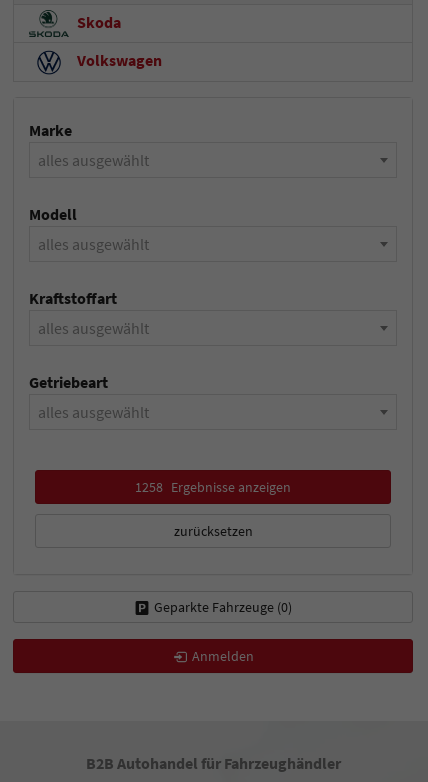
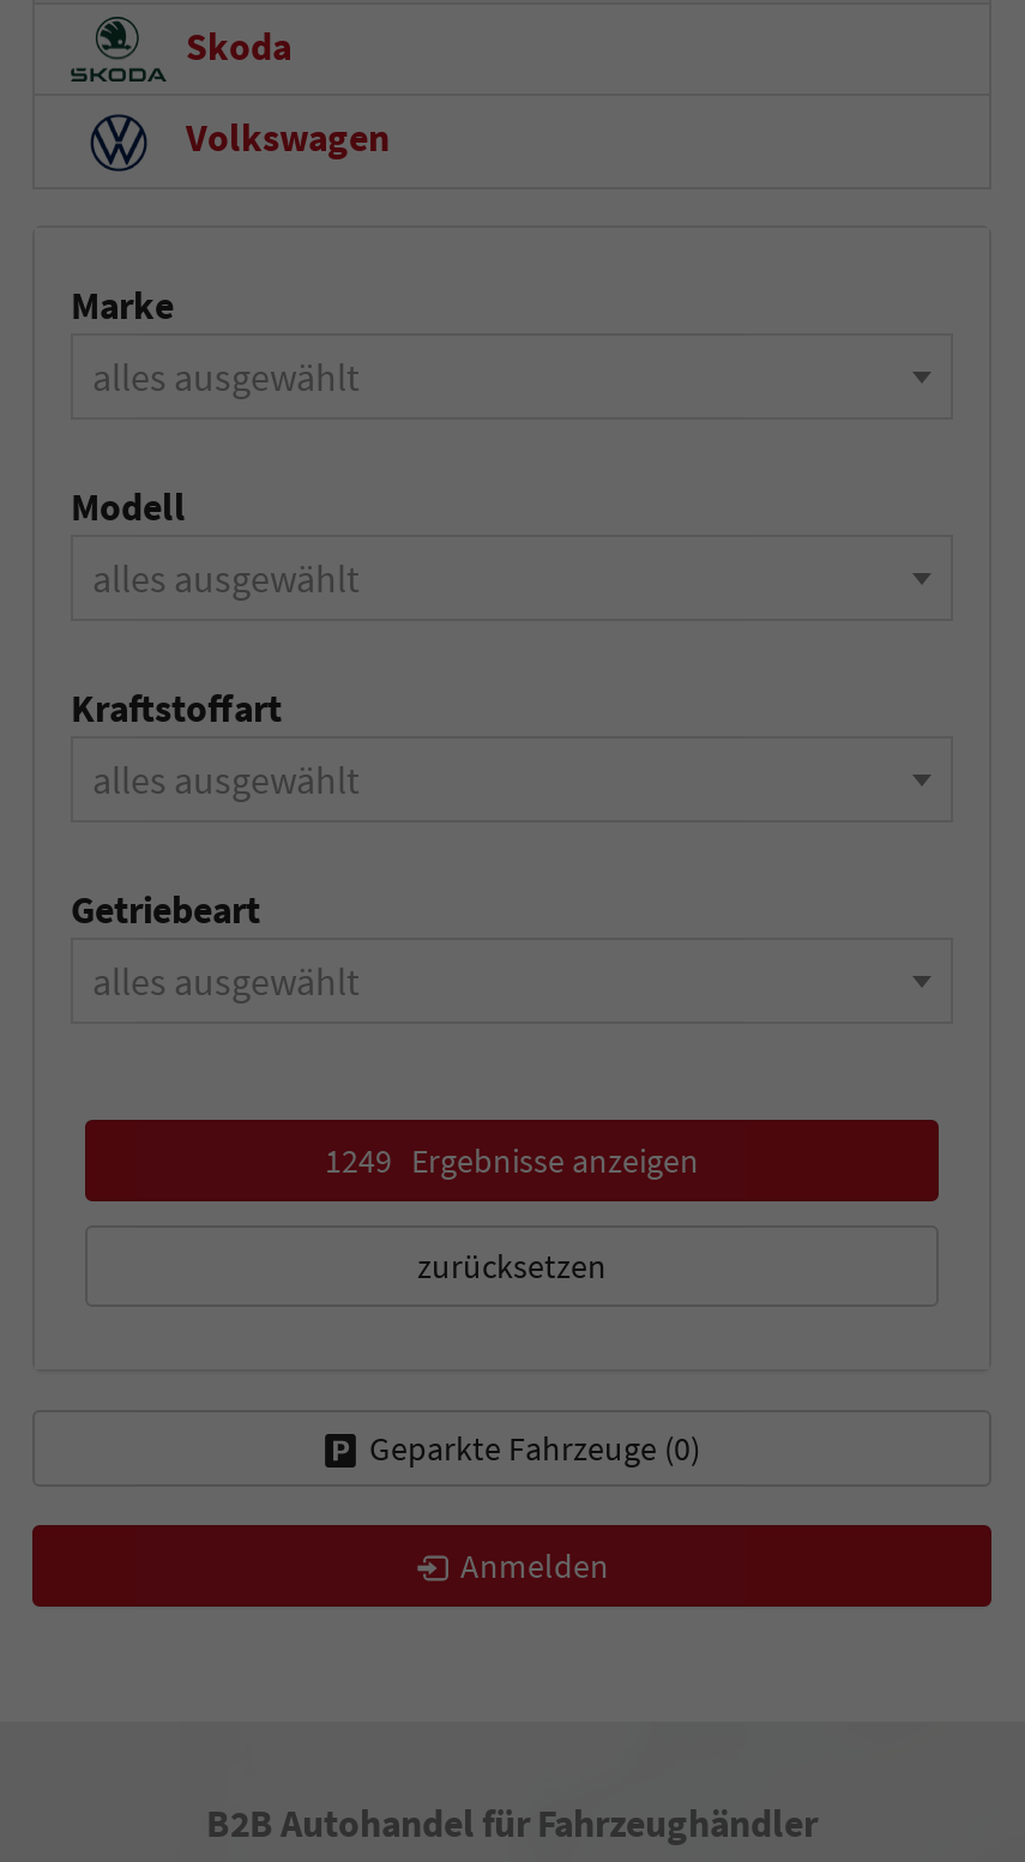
[135,478,291,496] 1258 Ergebnisse anzeigen -> [325,1138,699,1181] 1249 Ergebnisse anzeigen

